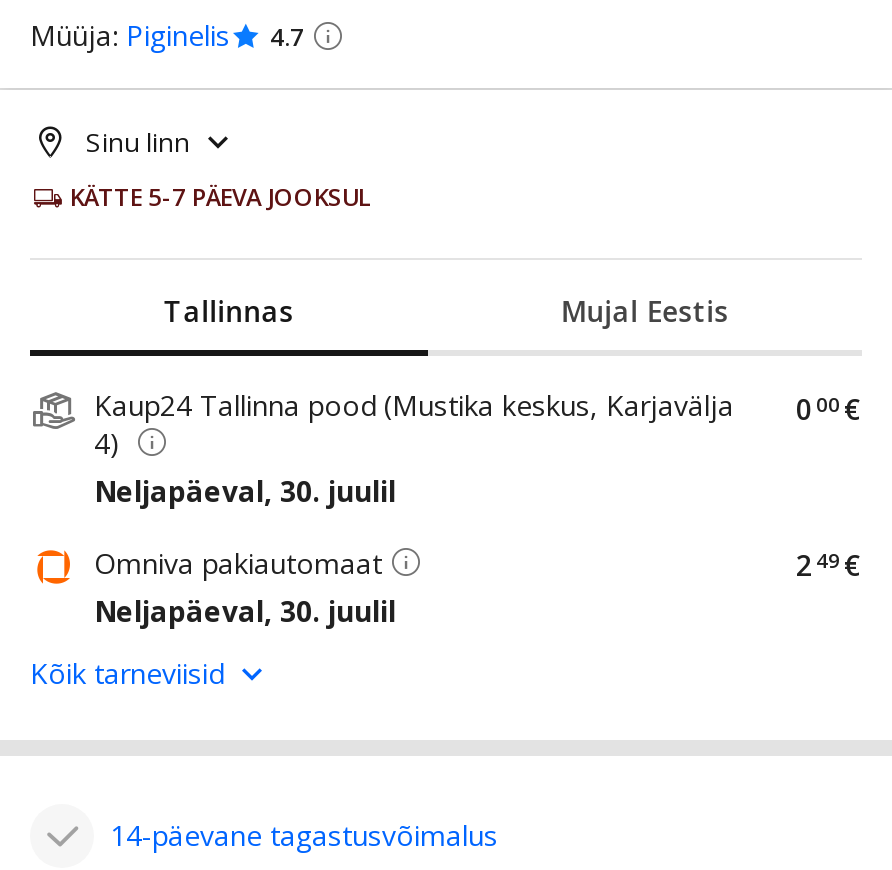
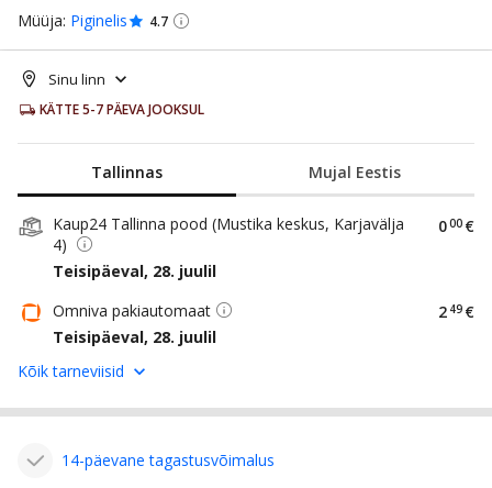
[94,472,396,510] Neljapäeval, 30. juulil -> [53,260,216,281] Teisipäeval, 28. juulil
[94,592,396,630] Neljapäeval, 30. juulil -> [53,326,216,347] Teisipäeval, 28. juulil

